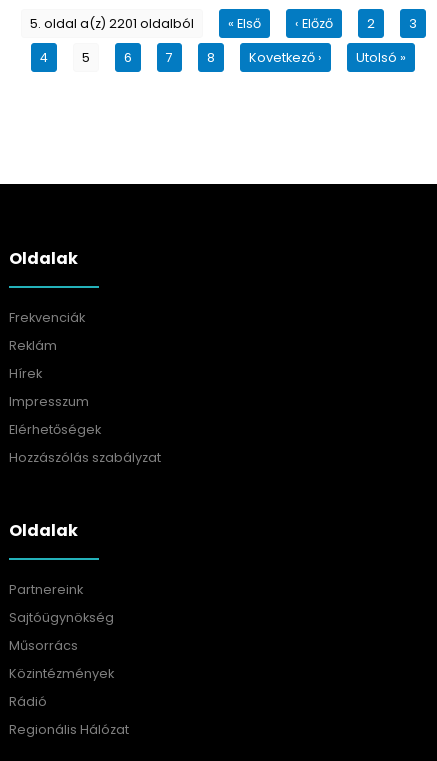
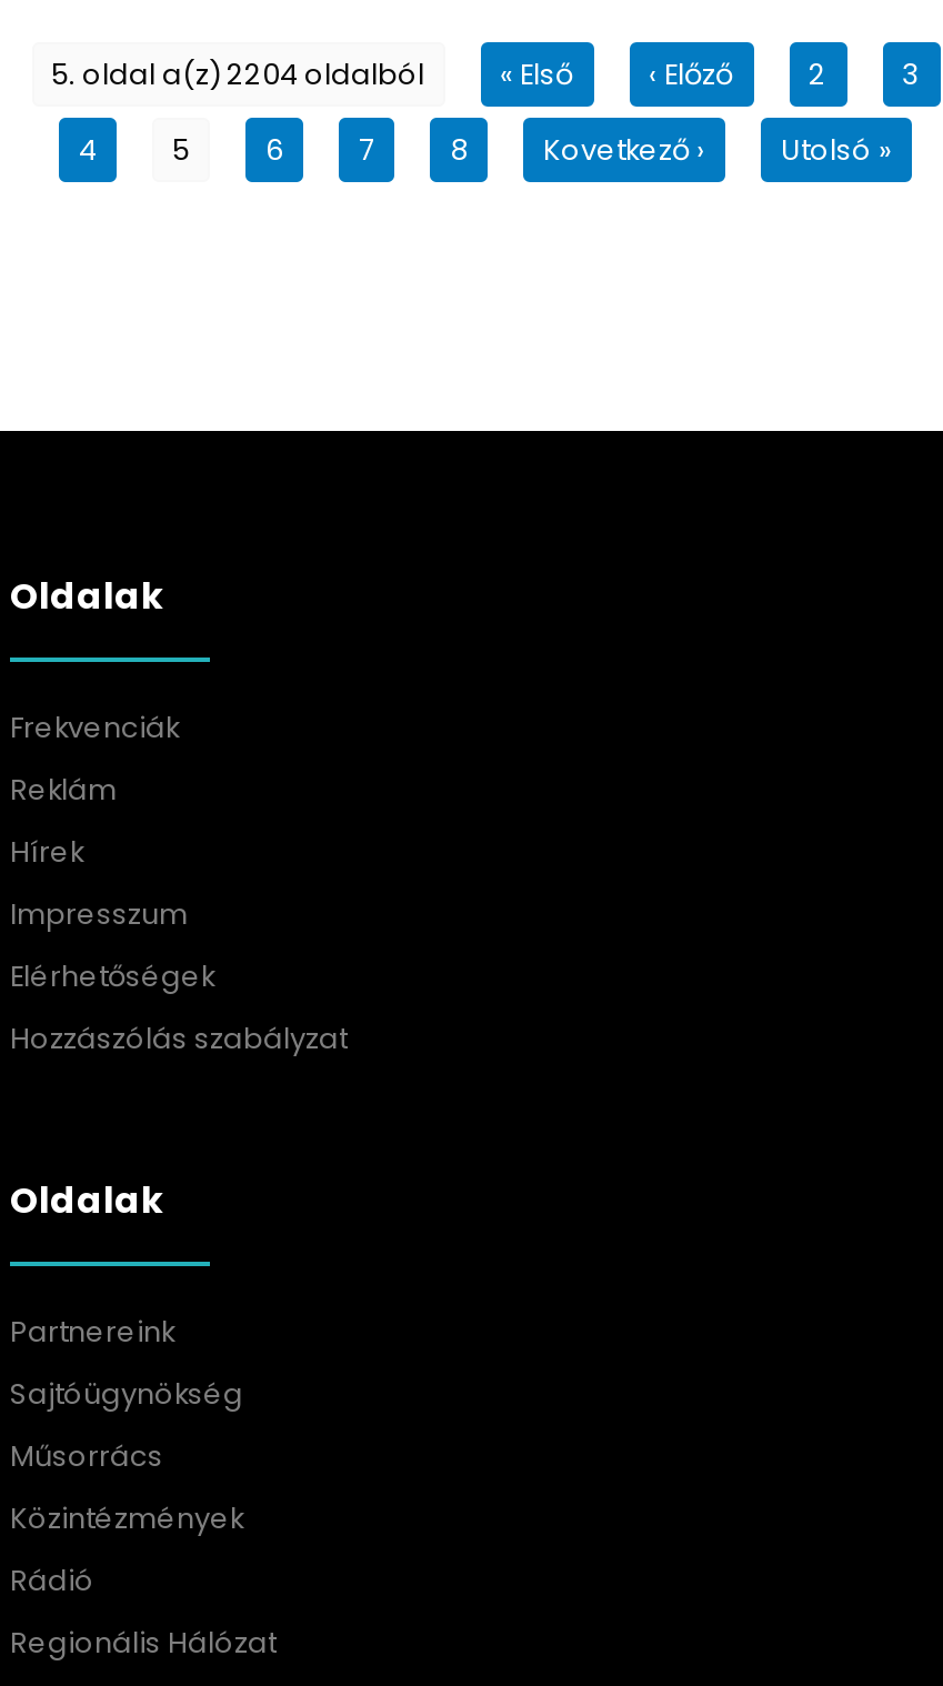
[29,15,193,32] 5. oldal a(z) 2201 oldalból -> [51,56,424,93] 5. oldal a(z) 2204 oldalból

